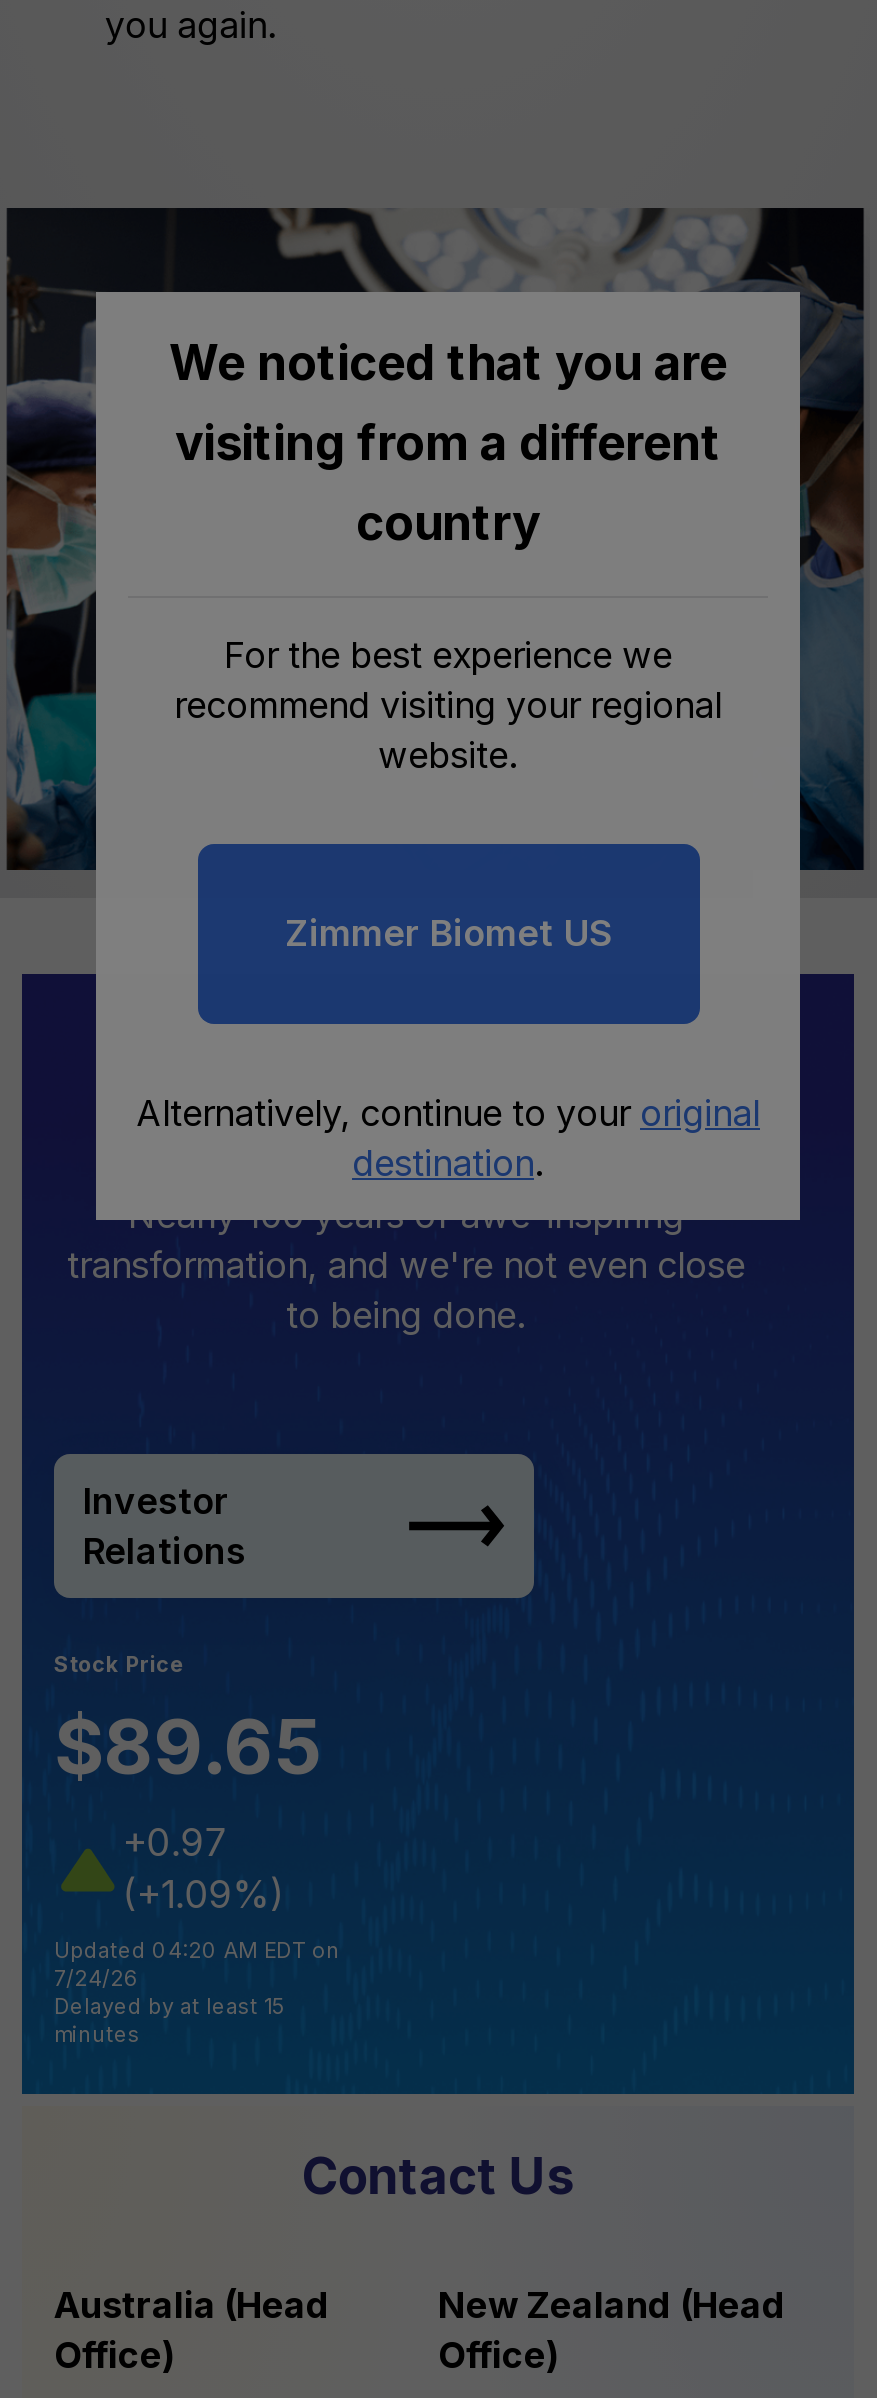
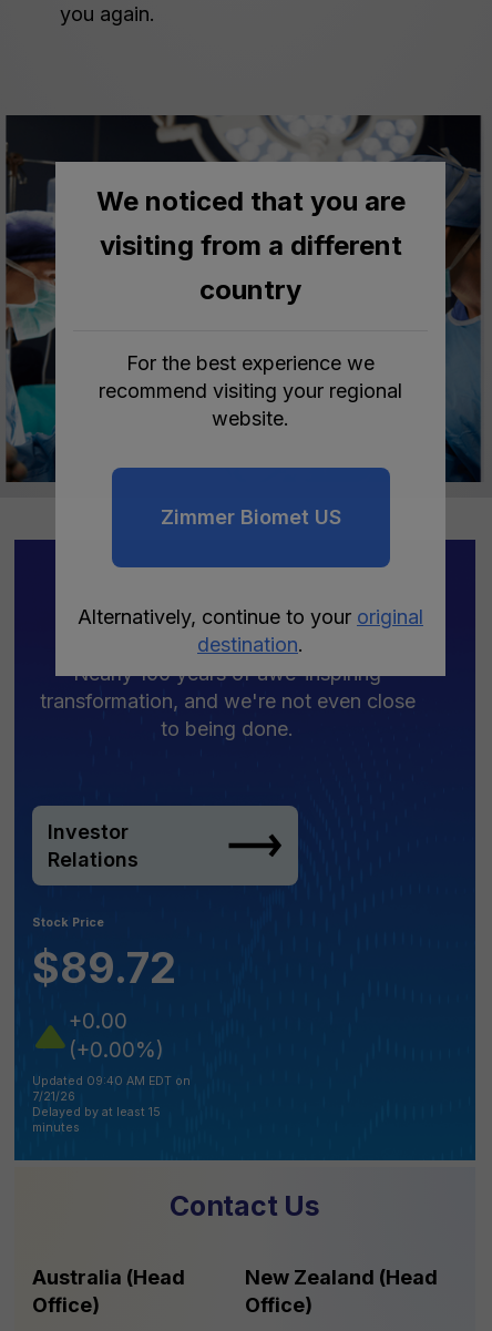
[54,1700,322,1792] $89.65 -> [32,942,176,993] $89.72
[122,1820,226,1866] +0.97 -> [69,1009,128,1034] +0.00
[122,1872,284,1918] (+1.09%) -> [69,1038,164,1063] (+0.00%)
[54,1938,340,1964] Updated 04:20 AM EDT on -> [32,1074,191,1089] Updated 09:40 AM EDT on
[54,1966,138,1992] 7/24/26 -> [32,1090,75,1104] 7/21/26

